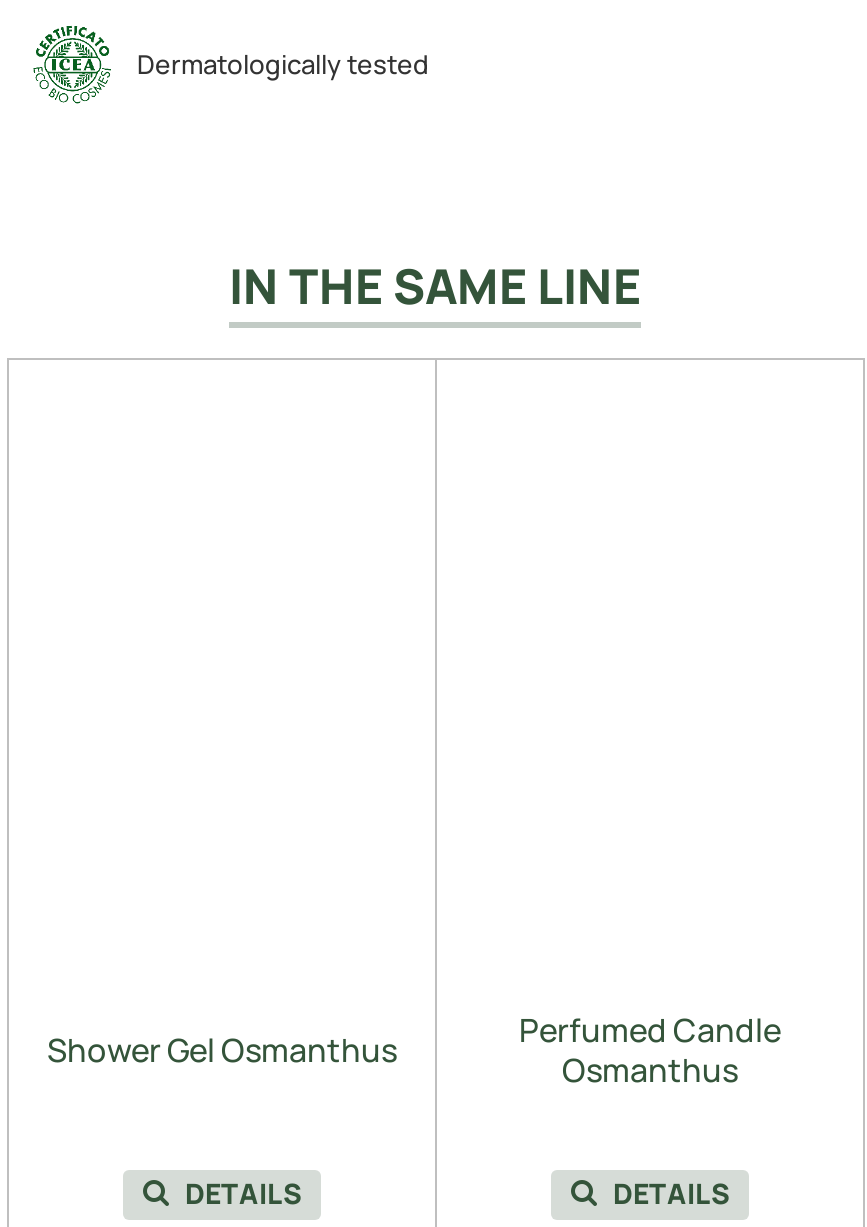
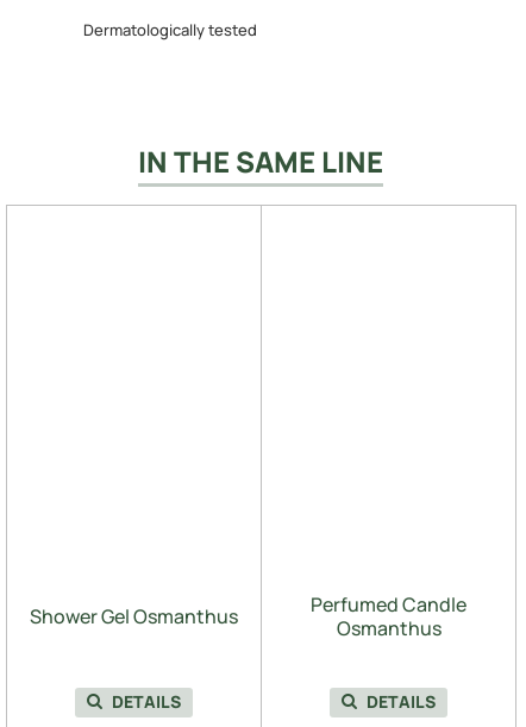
[31,24,113,106] [image] -> none

